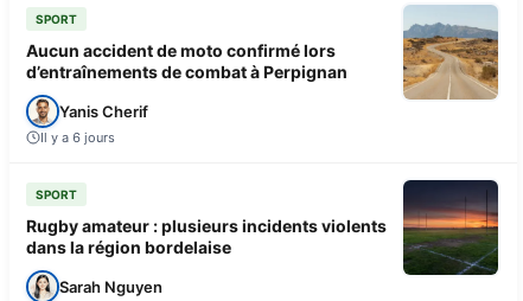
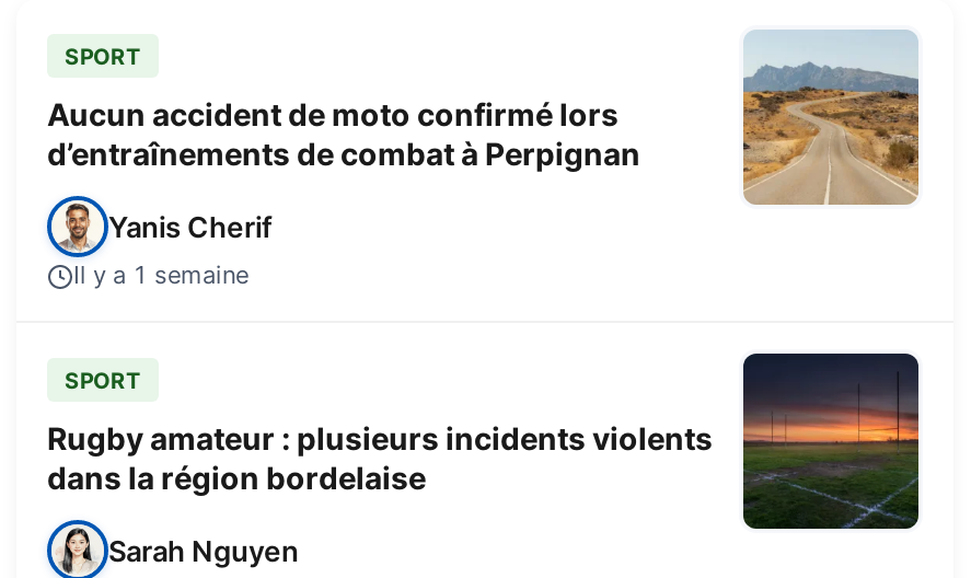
[40,129,115,145] Il y a 6 jours -> [73,260,248,290] Il y a 1 semaine

